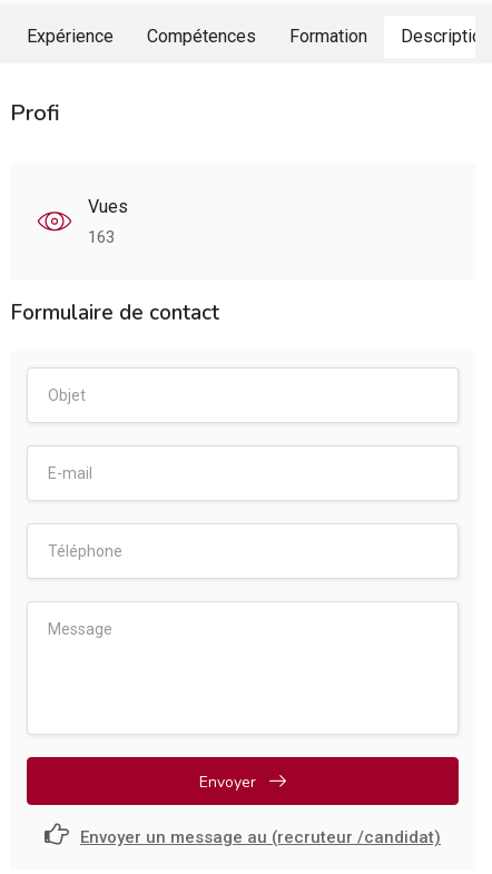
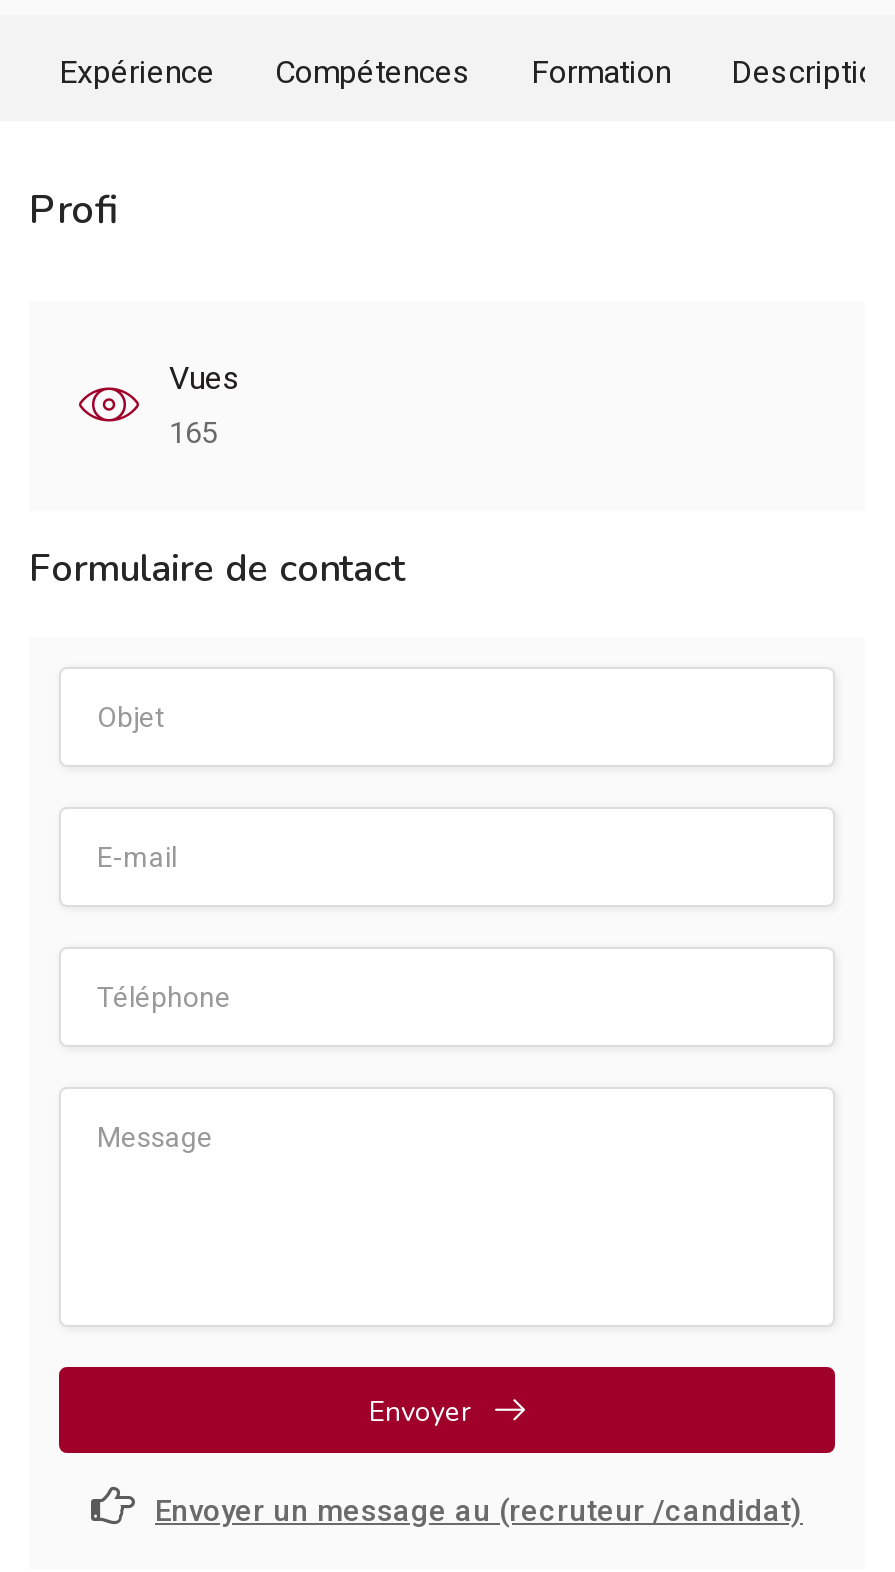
[88,227,115,247] 163 -> [169,415,217,451] 165

